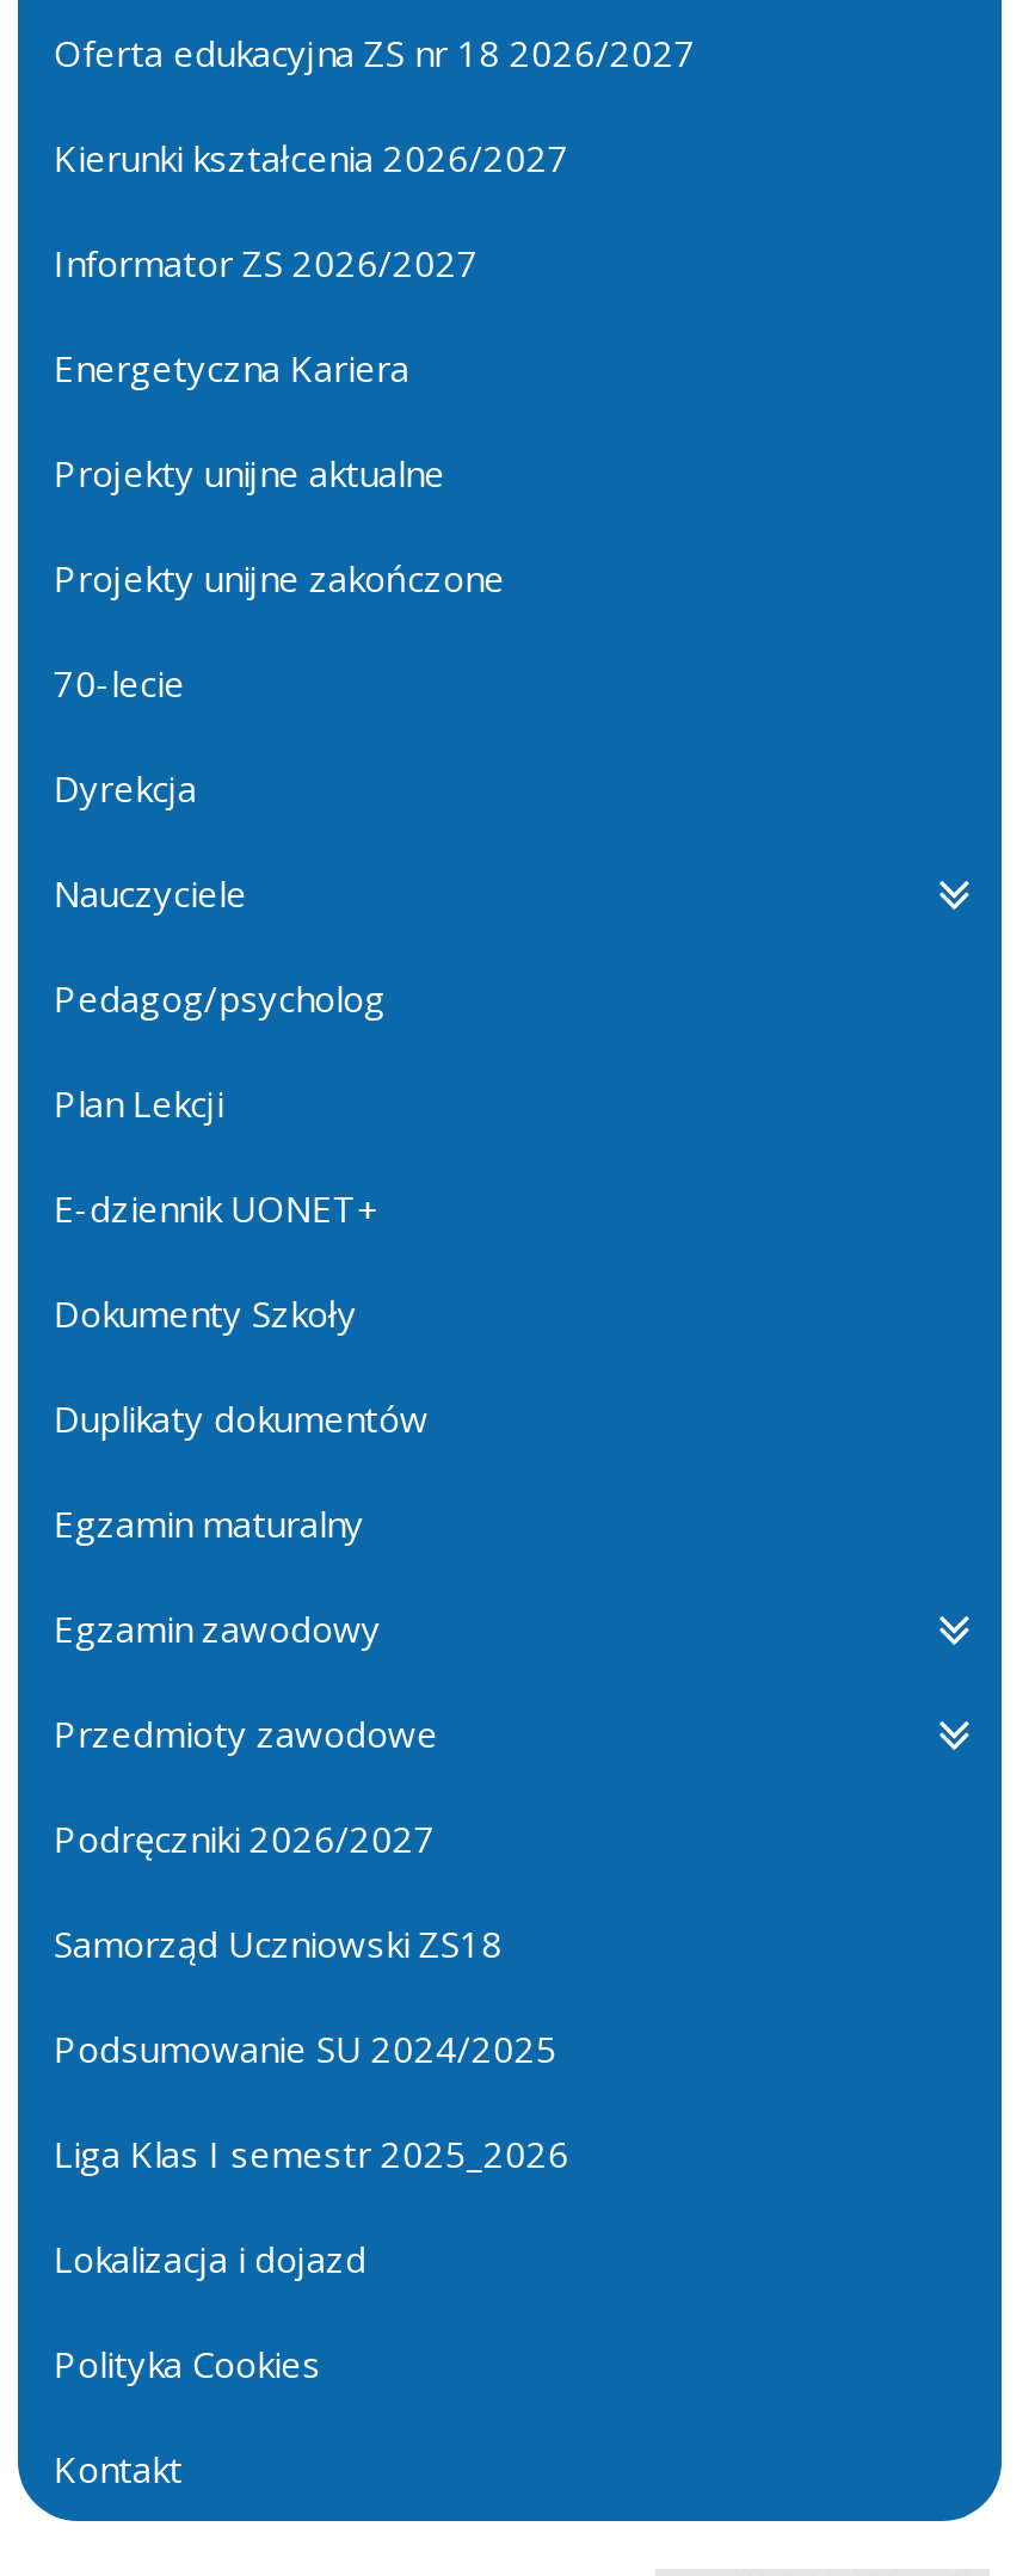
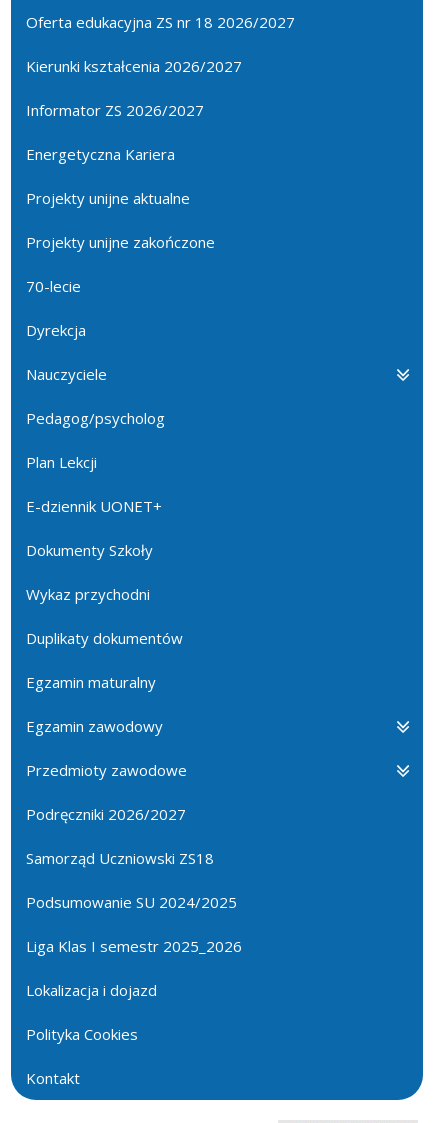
none -> [26,583,150,603] Wykaz przychodni

